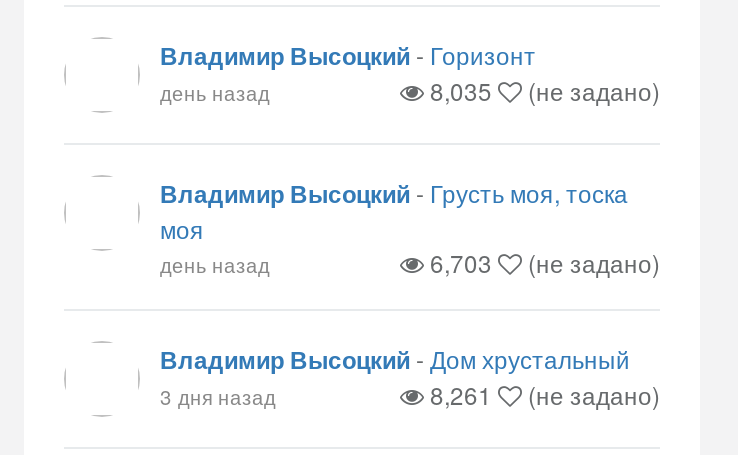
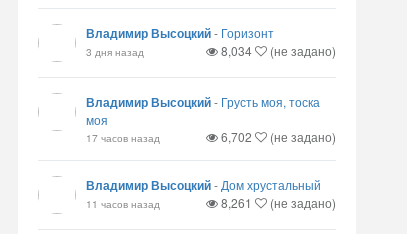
[160,73,498,107] день назад | 8,035 -> [86,42,255,59] 3 дня назад | 8,034
[160,245,498,279] день назад | 6,703 -> [86,128,255,145] 17 часов назад | 6,702
[160,381,276,411] 3 дня назад -> [86,196,160,211] 11 часов назад

